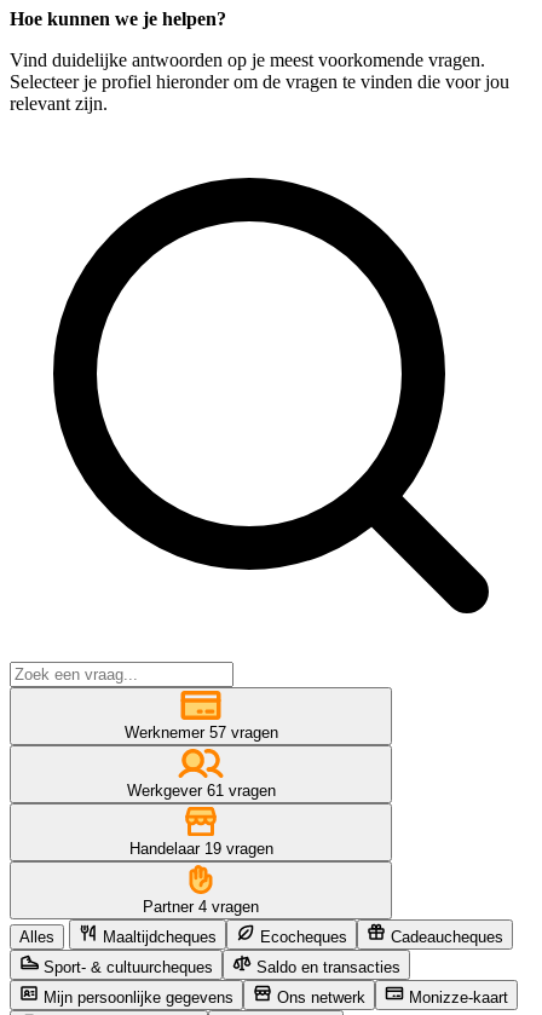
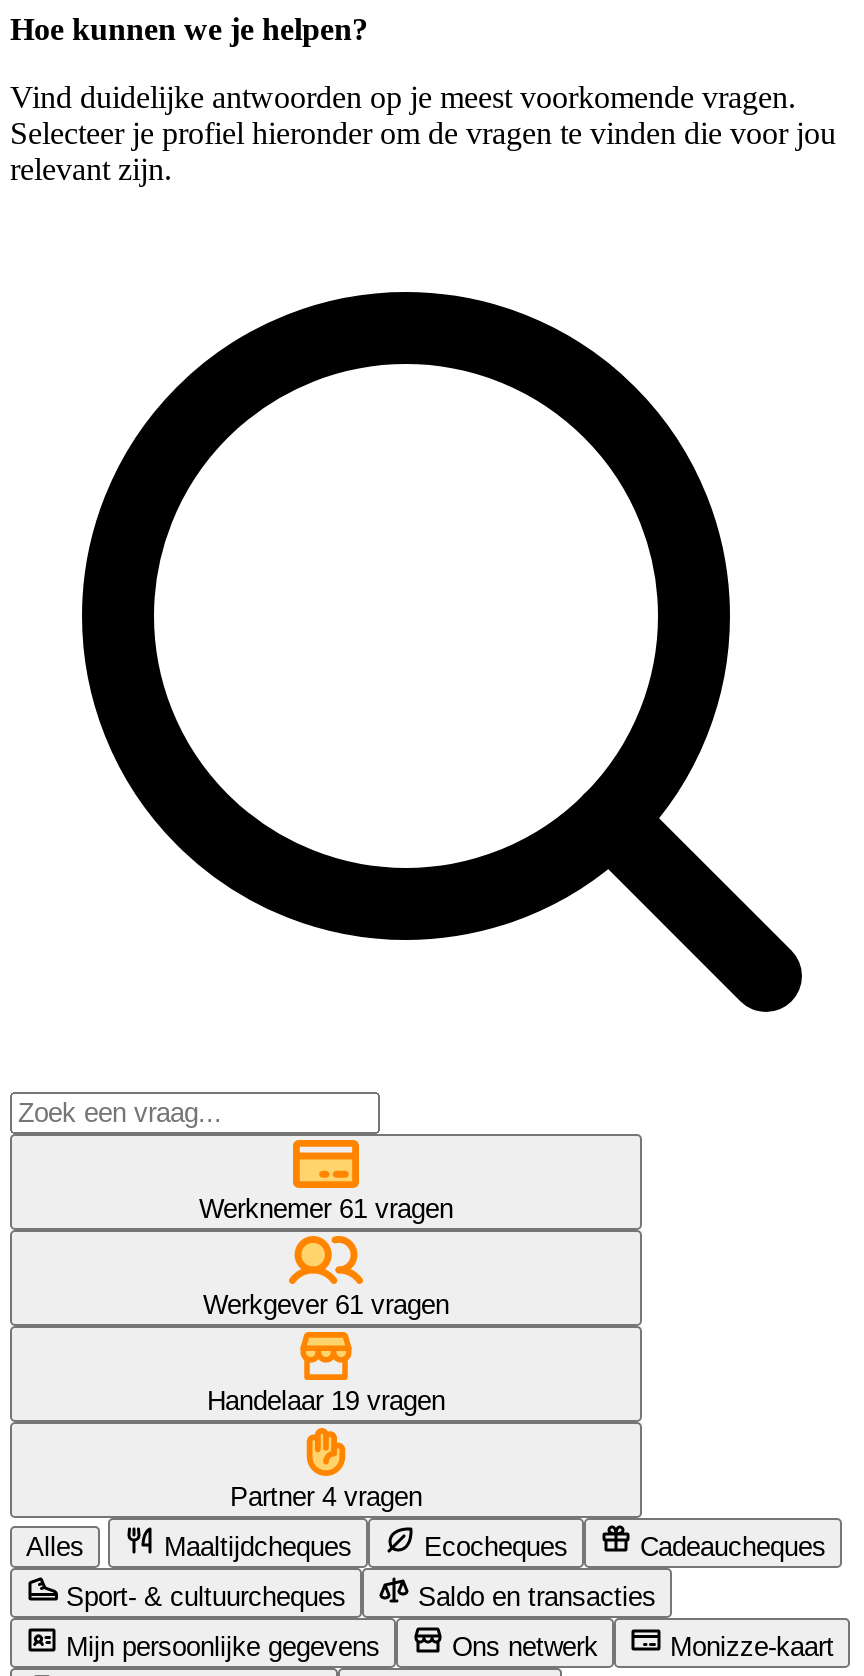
[124,723,278,741] Werknemer 57 vragen -> [199,1193,453,1223] Werknemer 61 vragen

